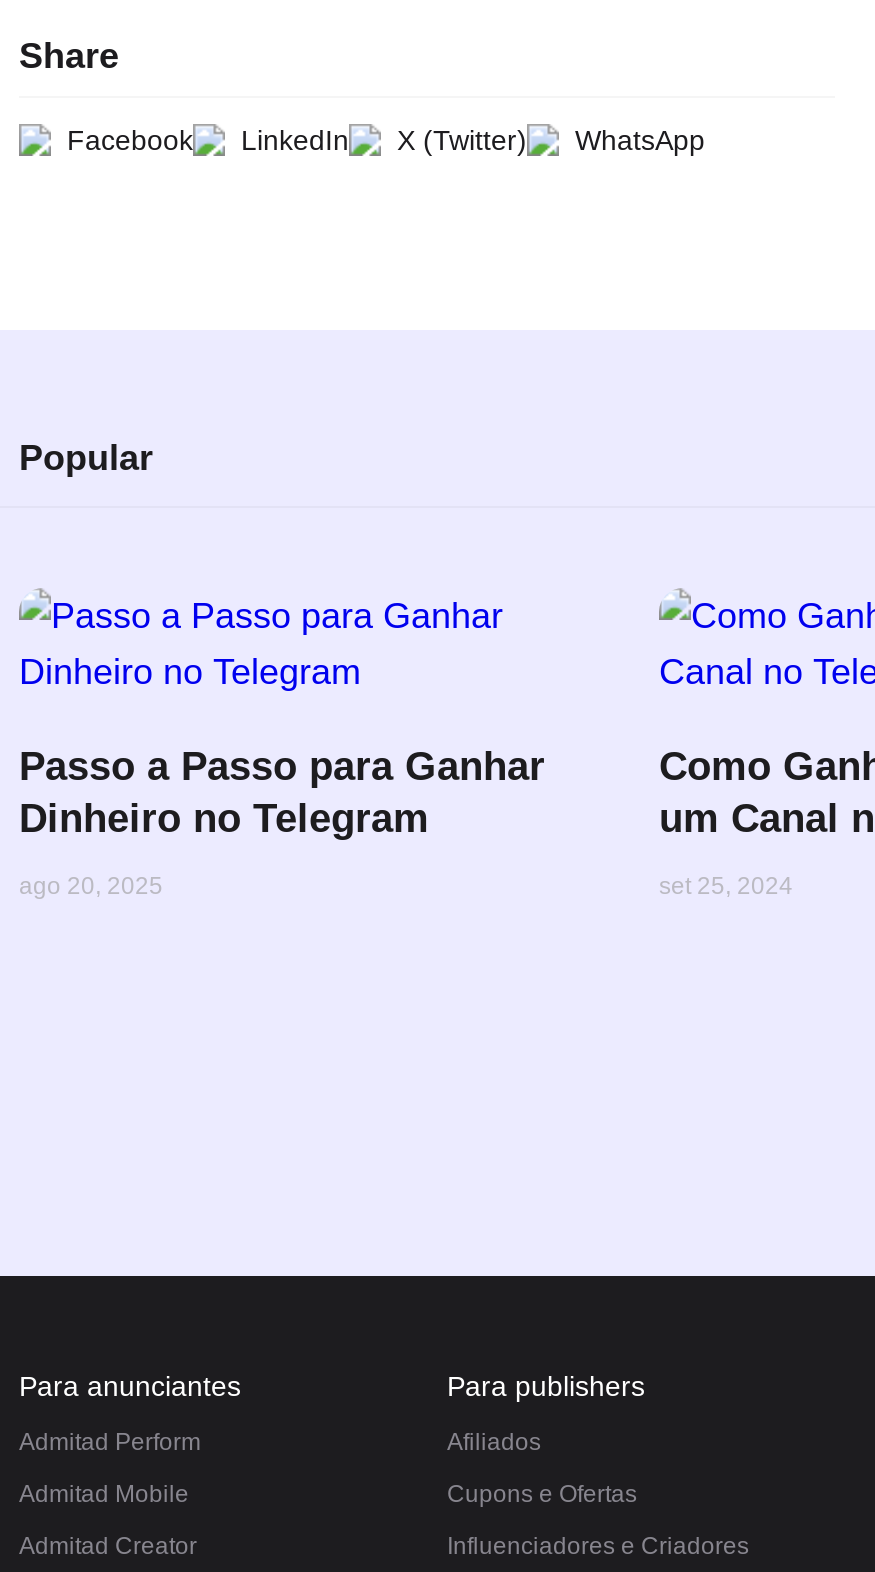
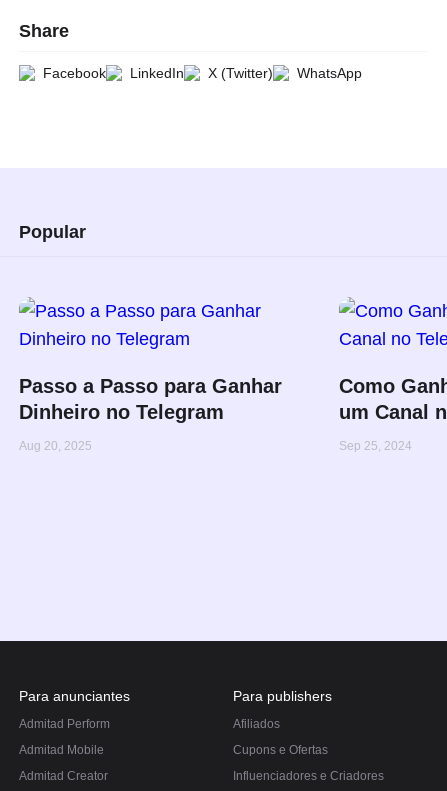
[19,872,163,900] ago 20, 2025 -> [19,439,92,453] Aug 20, 2025
[659,872,793,900] set 25, 2024 -> [339,439,412,453] Sep 25, 2024

